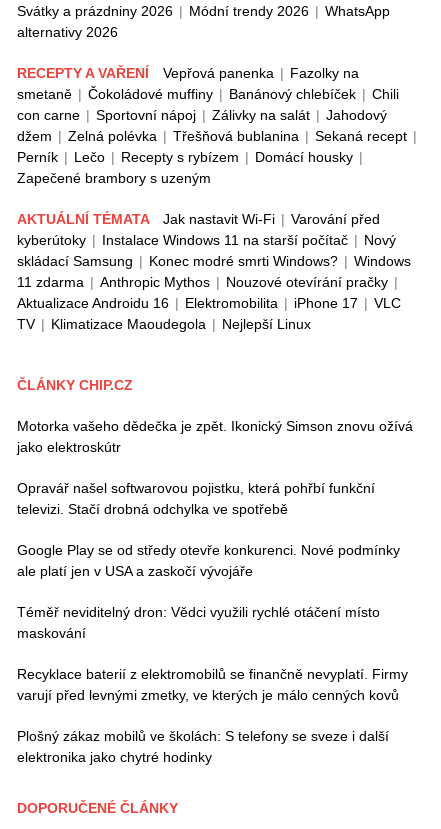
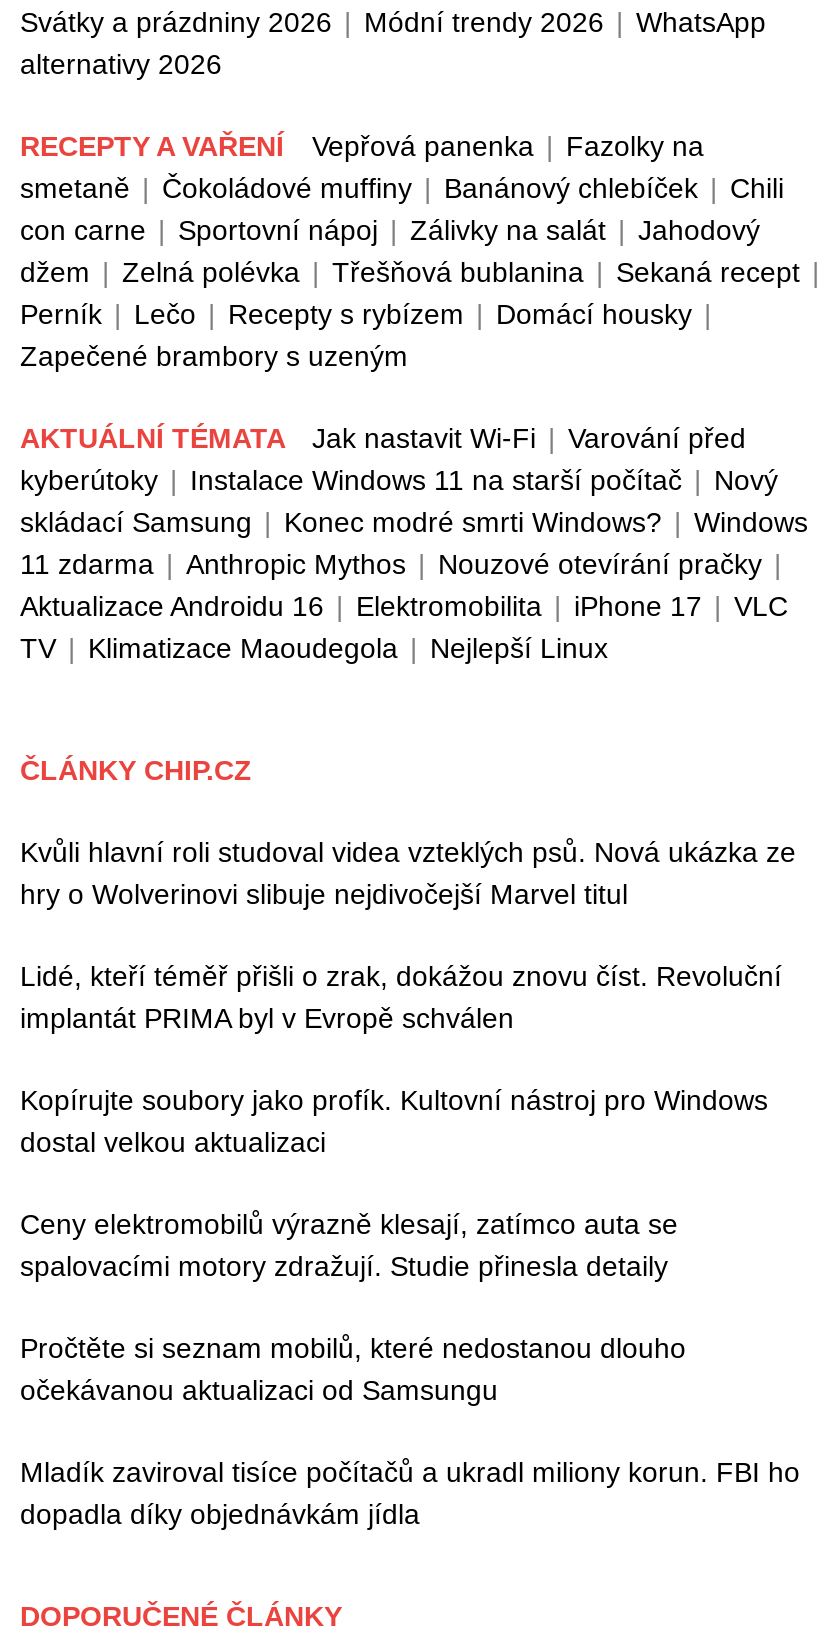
[17,418,413,455] Motorka vašeho dědečka je zpět. Ikonický Simson znovu ožívá | jako elektroskútr -> [20,836,796,910] Kvůli hlavní roli studoval videa vzteklých psů. Nová ukázka ze | hry o Wolverinovi slibuje nejdivočejší Marvel titul
[17,480,375,517] Opravář našel softwarovou pojistku, která pohřbí funkční | televizi. Stačí drobná odchylka ve spotřebě -> [20,960,782,1034] Lidé, kteří téměř přišli o zrak, dokážou znovu číst. Revoluční | implantát PRIMA byl v Evropě schválen
[17,542,400,579] Google Play se od středy otevře konkurenci. Nové podmínky | ale platí jen v USA a zaskočí vývojáře -> [20,1084,768,1158] Kopírujte soubory jako profík. Kultovní nástroj pro Windows | dostal velkou aktualizaci
[17,604,380,641] Téměř neviditelný dron: Vědci využili rychlé otáčení místo | maskování -> [20,1208,678,1282] Ceny elektromobilů výrazně klesají, zatímco auta se | spalovacími motory zdražují. Studie přinesla detaily
[17,666,408,703] Recyklace baterií z elektromobilů se finančně nevyplatí. Firmy | varují před levnými zmetky, ve kterých je málo cenných kovů -> [20,1332,686,1406] Pročtěte si seznam mobilů, které nedostanou dlouho | očekávanou aktualizaci od Samsungu
[17,728,389,765] Plošný zákaz mobilů ve školách: S telefony se sveze i další | elektronika jako chytré hodinky -> [20,1456,800,1530] Mladík zaviroval tisíce počítačů a ukradl miliony korun. FBI ho | dopadla díky objednávkám jídla

